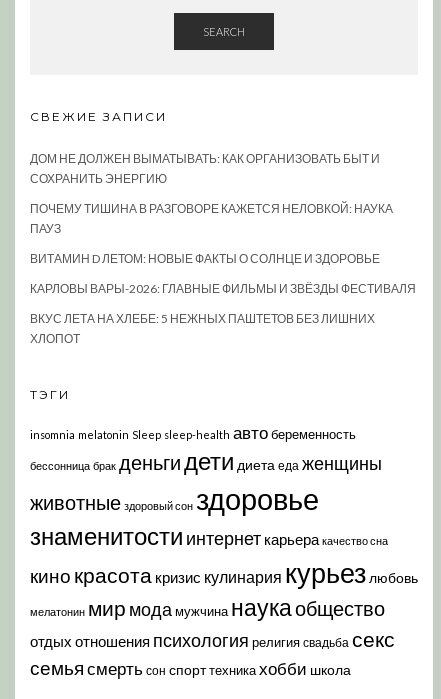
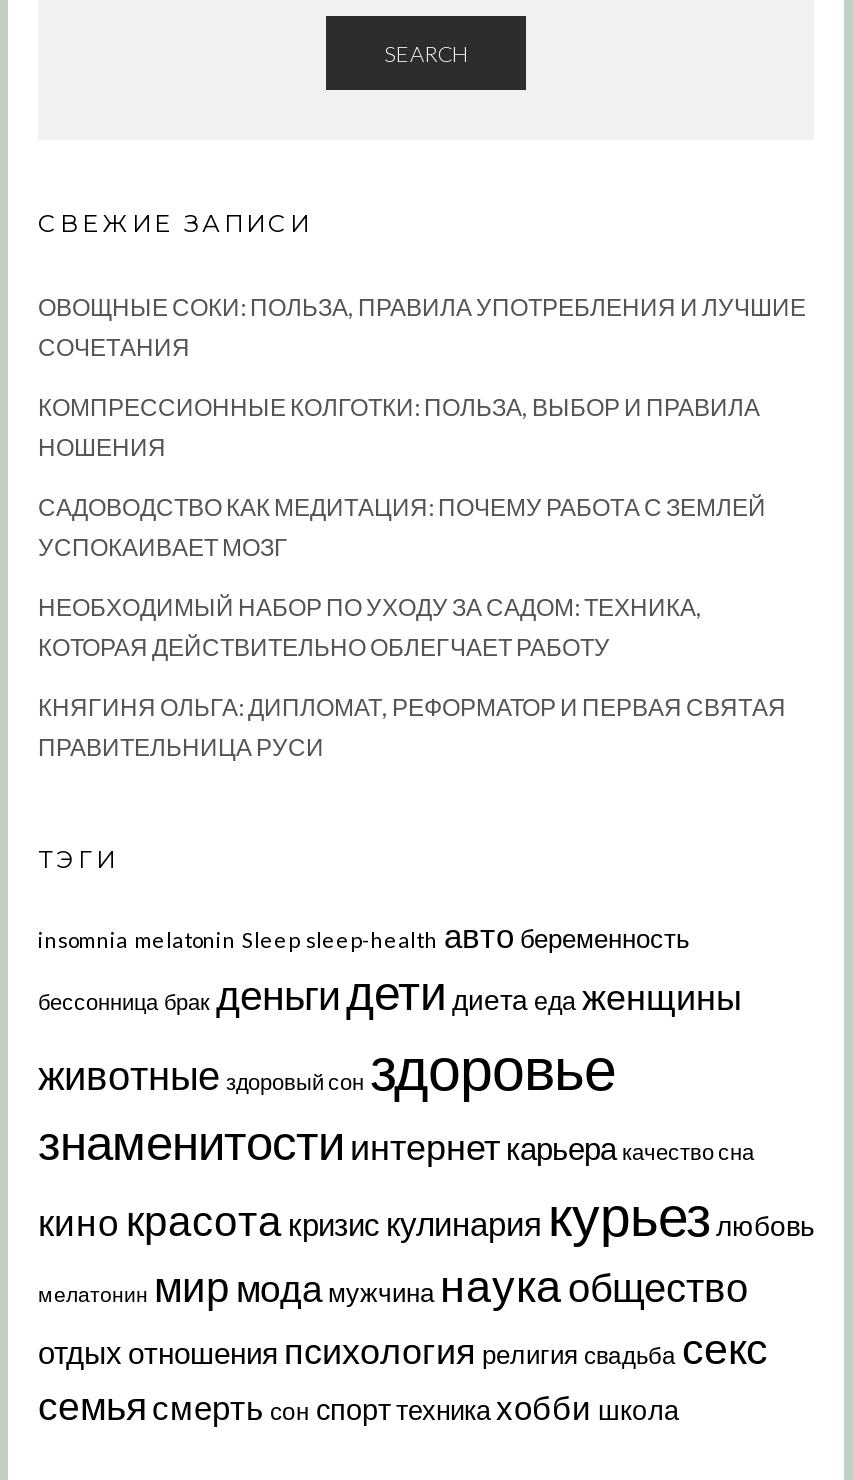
[30,151,380,186] ДОМ НЕ ДОЛЖЕН ВЫМАТЫВАТЬ: КАК ОРГАНИЗОВАТЬ БЫТ И | СОХРАНИТЬ ЭНЕРГИЮ -> [38,291,806,361] ОВОЩНЫЕ СОКИ: ПОЛЬЗА, ПРАВИЛА УПОТРЕБЛЕНИЯ И ЛУЧШИЕ | СОЧЕТАНИЯ
[30,201,393,236] ПОЧЕМУ ТИШИНА В РАЗГОВОРЕ КАЖЕТСЯ НЕЛОВКОЙ: НАУКА | ПАУЗ -> [38,391,760,461] КОМПРЕССИОННЫЕ КОЛГОТКИ: ПОЛЬЗА, ВЫБОР И ПРАВИЛА | НОШЕНИЯ
[30,251,380,266] ВИТАМИН D ЛЕТОМ: НОВЫЕ ФАКТЫ О СОЛНЦЕ И ЗДОРОВЬЕ -> [38,491,766,561] САДОВОДСТВО КАК МЕДИТАЦИЯ: ПОЧЕМУ РАБОТА С ЗЕМЛЕЙ | УСПОКАИВАЕТ МОЗГ
[30,281,416,296] КАРЛОВЫ ВАРЫ-2026: ГЛАВНЫЕ ФИЛЬМЫ И ЗВЁЗДЫ ФЕСТИВАЛЯ -> [38,591,702,661] НЕОБХОДИМЫЙ НАБОР ПО УХОДУ ЗА САДОМ: ТЕХНИКА, | КОТОРАЯ ДЕЙСТВИТЕЛЬНО ОБЛЕГЧАЕТ РАБОТУ
[30,311,375,346] ВКУС ЛЕТА НА ХЛЕБЕ: 5 НЕЖНЫХ ПАШТЕТОВ БЕЗ ЛИШНИХ | ХЛОПОТ -> [38,691,786,761] КНЯГИНЯ ОЛЬГА: ДИПЛОМАТ, РЕФОРМАТОР И ПЕРВАЯ СВЯТАЯ | ПРАВИТЕЛЬНИЦА РУСИ

